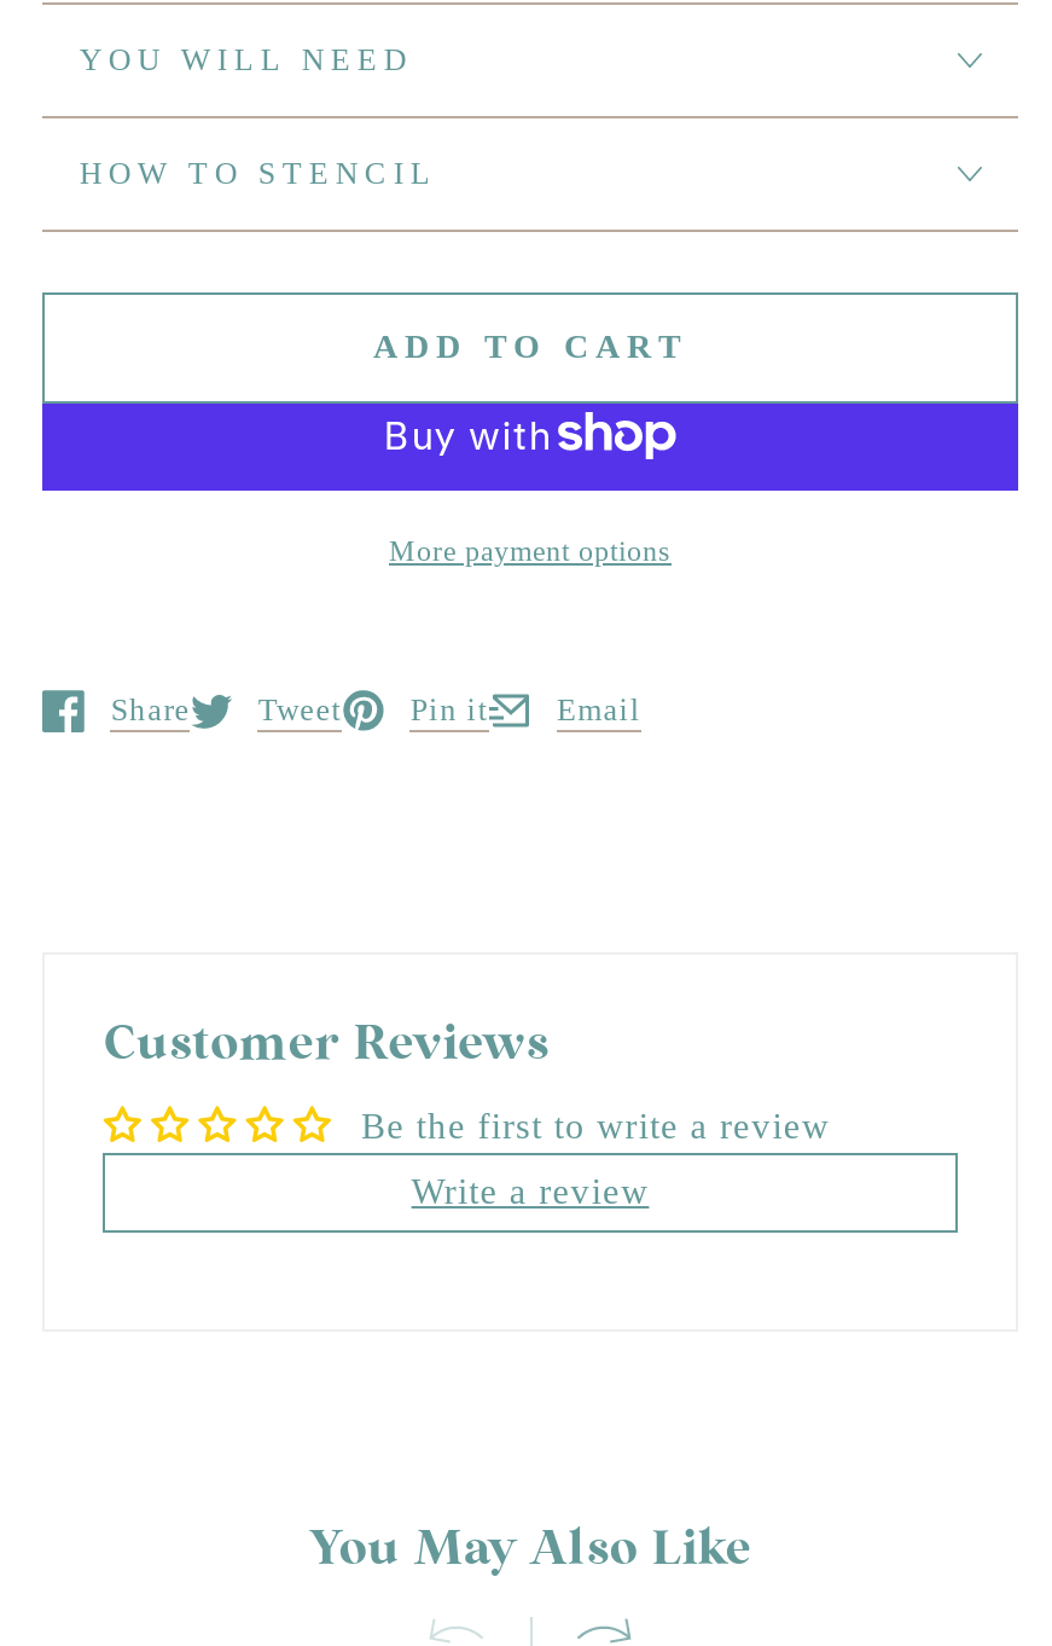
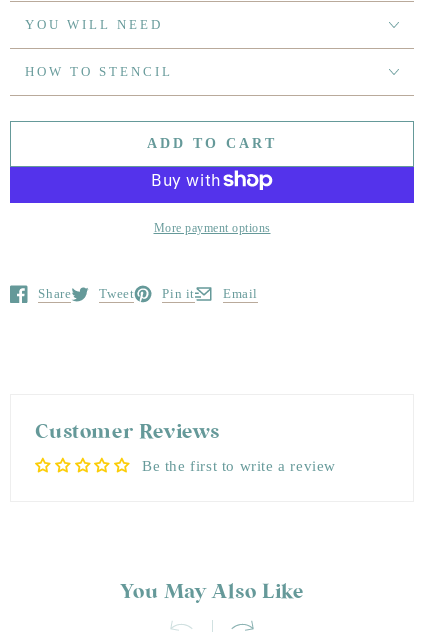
[411,1172,649,1211] Write a review -> none

